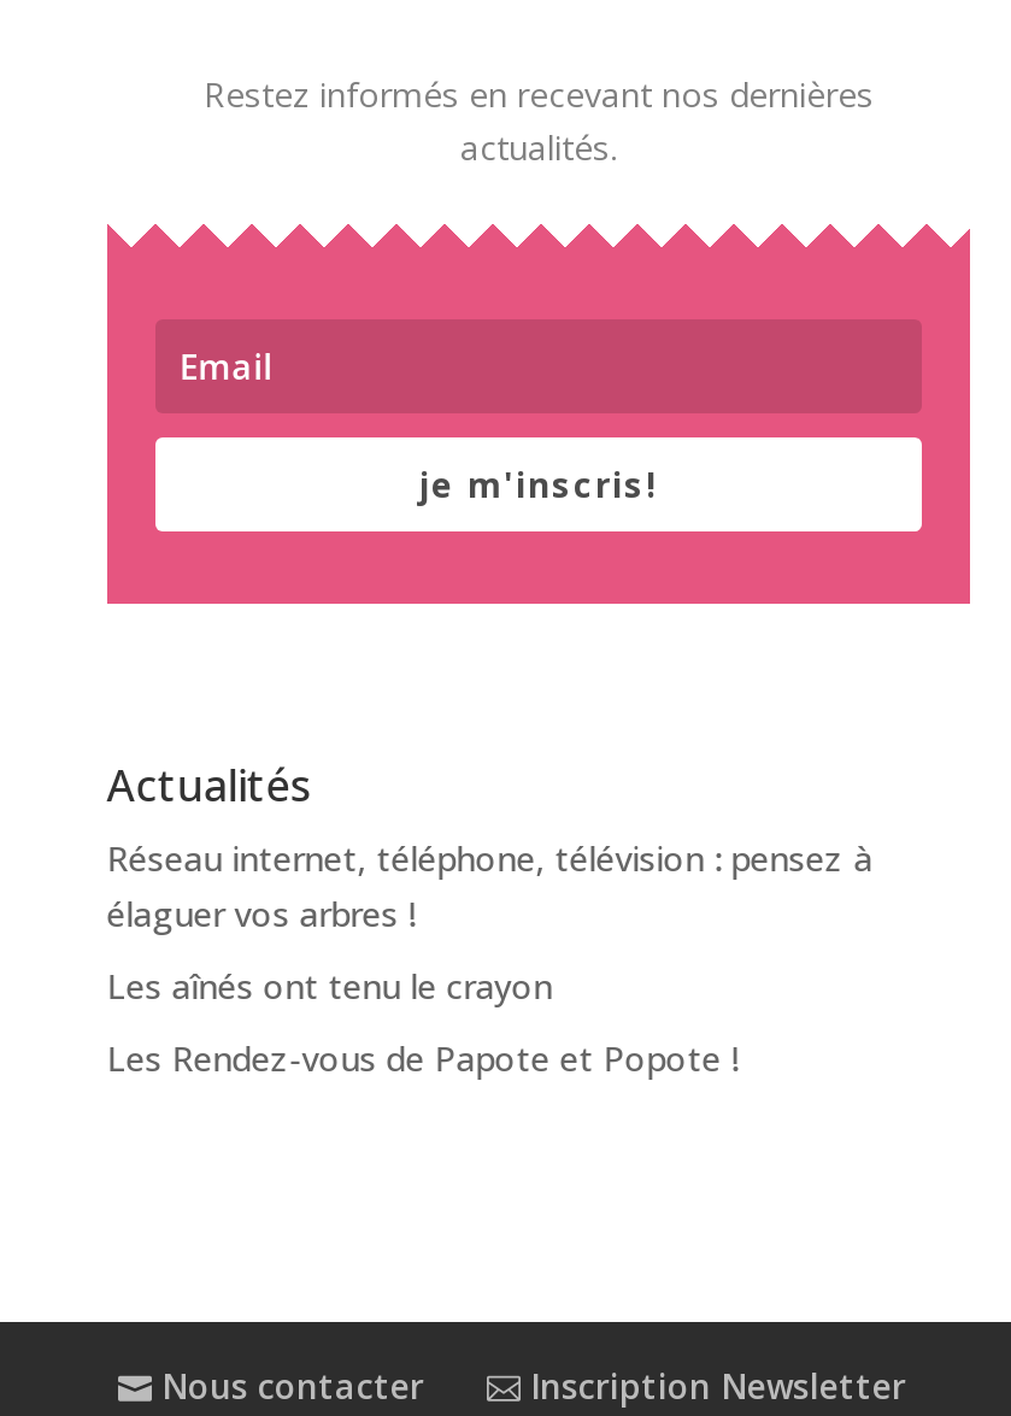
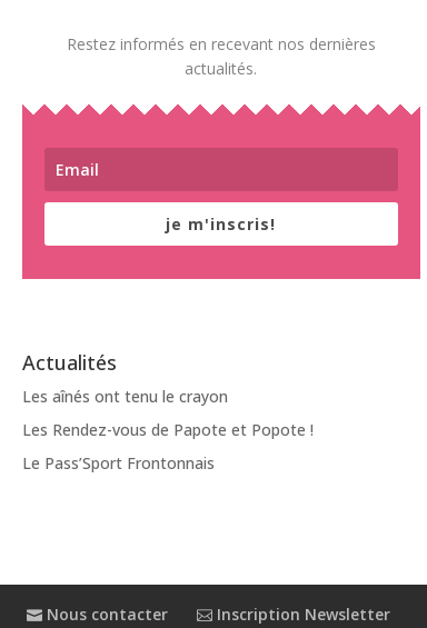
[107,836,873,937] Réseau internet, téléphone, télévision : pensez à | élaguer vos arbres ! -> none
moved [107,963,738,1081] -> [22,386,313,440]: Les aînés ont tenu le crayon | Les Rendez-vous de Papote et Popote !
none -> [22,453,214,474] Le Pass’Sport Frontonnais

